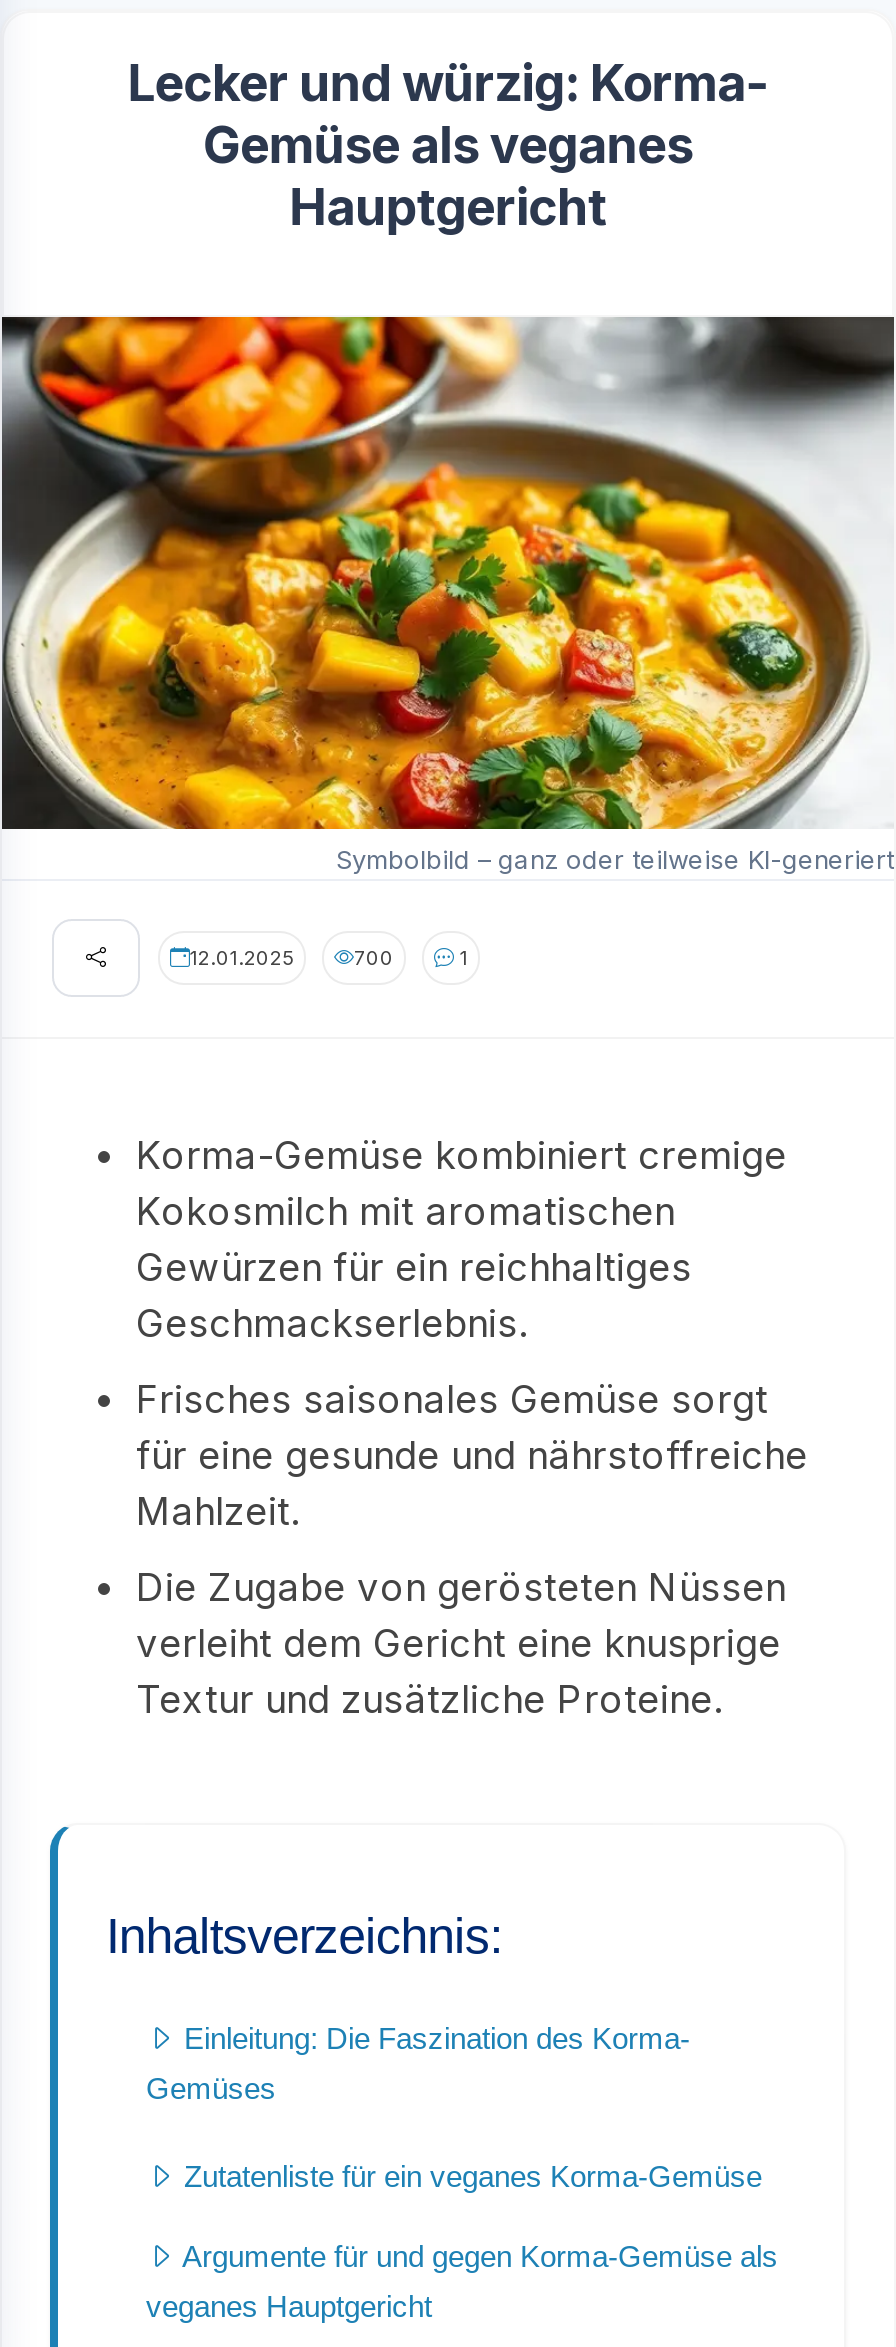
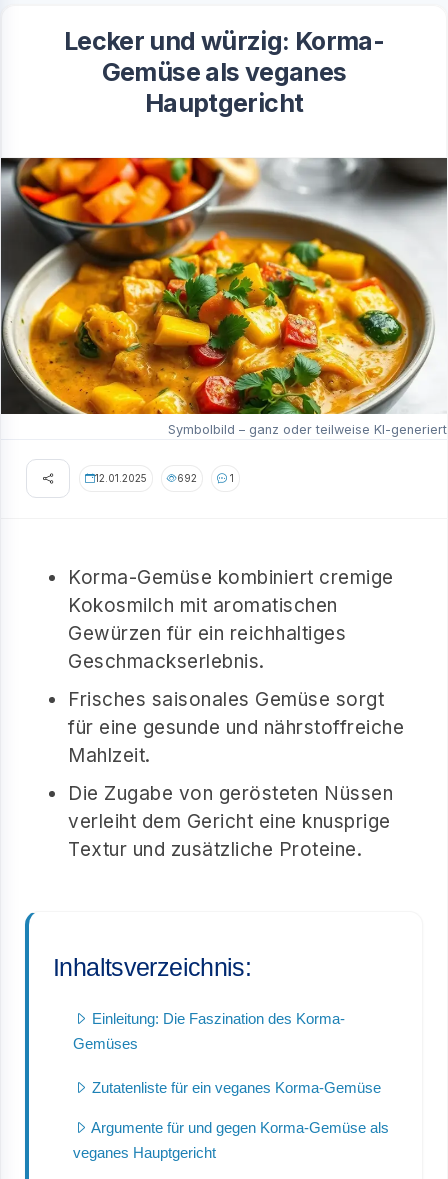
[354,945,394,969] 700 -> [177,472,197,484] 692

